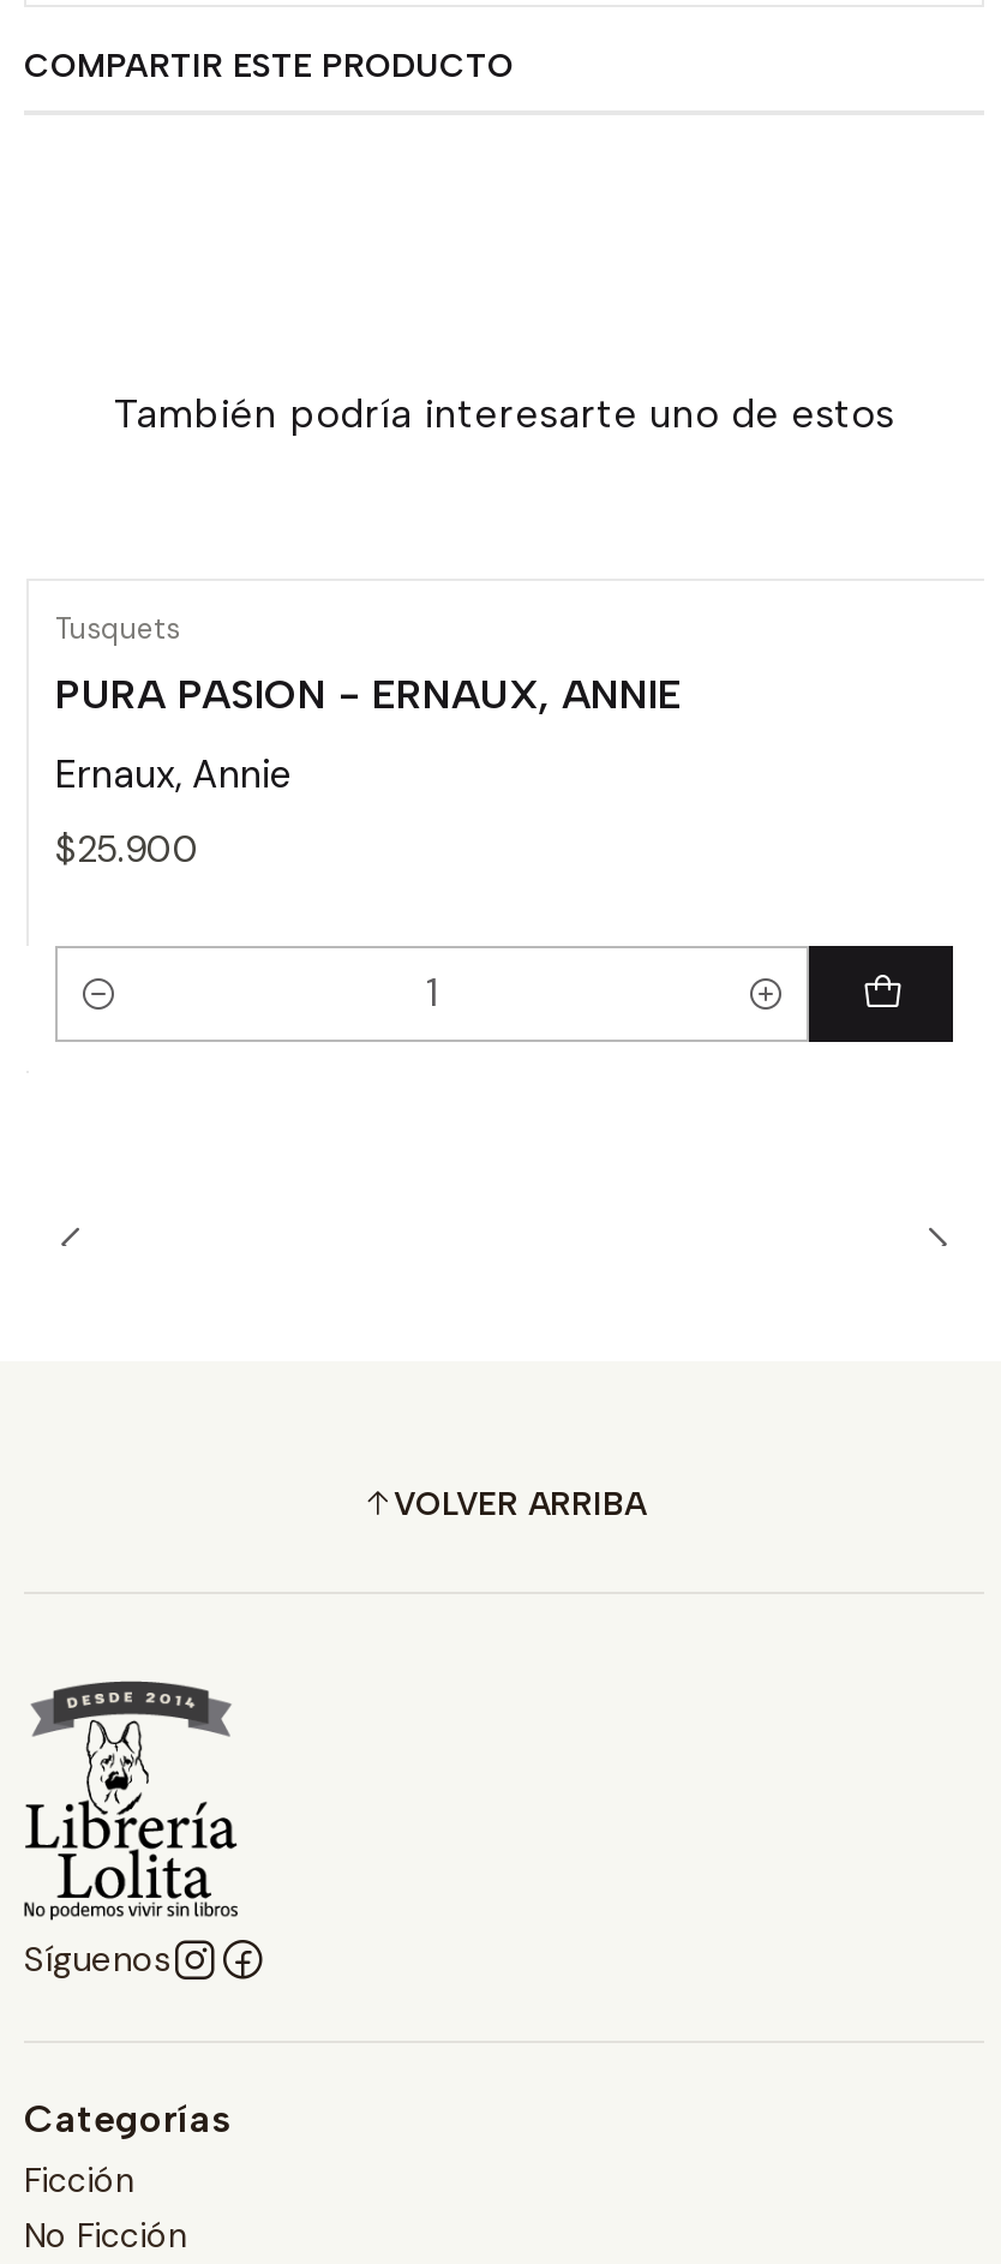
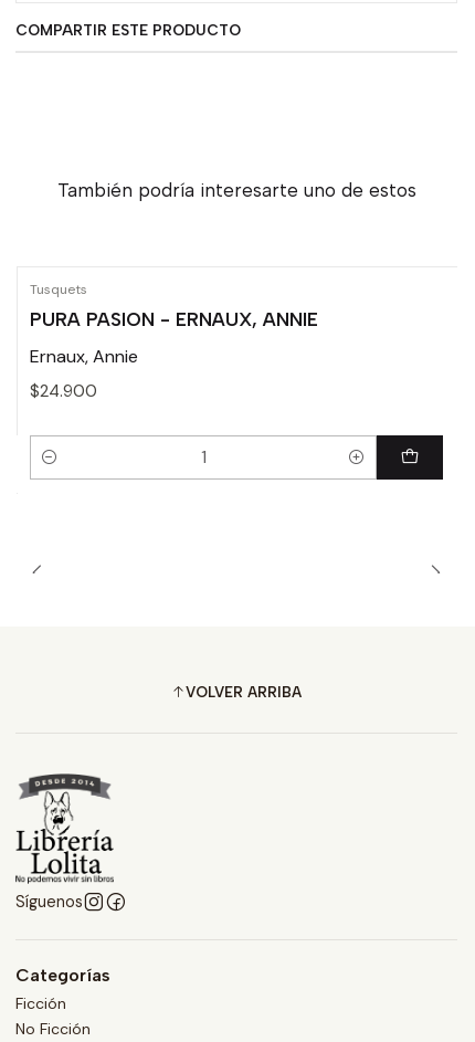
[55,825,199,873] $25.900 -> [30,380,97,402] $24.900

